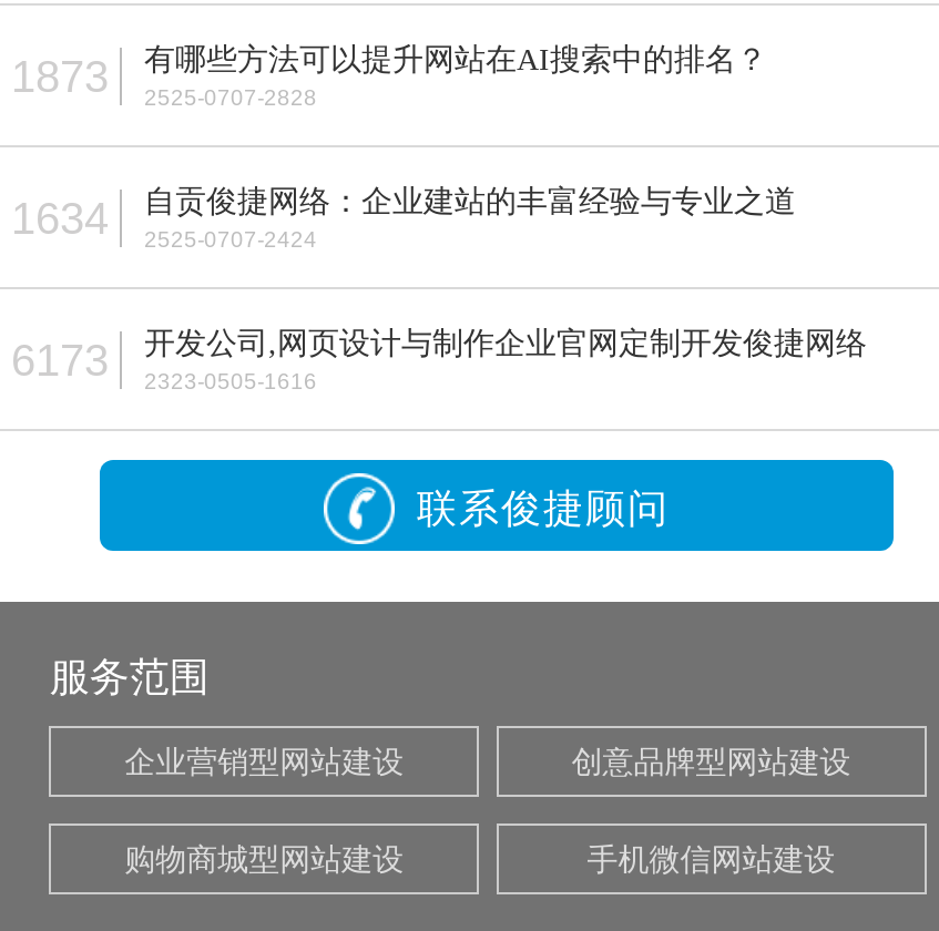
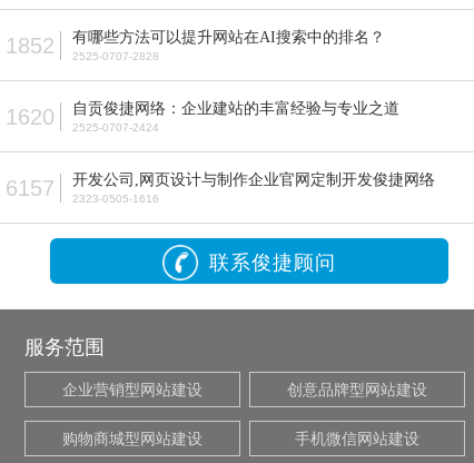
[11,43,767,110] 1873 有哪些方法可以提升网站在AI搜索中的排名？ 2525-0707-2828 -> [6,29,385,62] 1852 有哪些方法可以提升网站在AI搜索中的排名？ 2525-0707-2828
[11,185,796,251] 1634 自贡俊捷网络：企业建站的丰富经验与专业之道 2525-0707-2424 -> [6,100,399,133] 1620 自贡俊捷网络：企业建站的丰富经验与专业之道 2525-0707-2424
[11,327,867,393] 6173 开发公司,网页设计与制作企业官网定制开发俊捷网络 2323-0505-1616 -> [6,171,435,205] 6157 开发公司,网页设计与制作企业官网定制开发俊捷网络 2323-0505-1616

